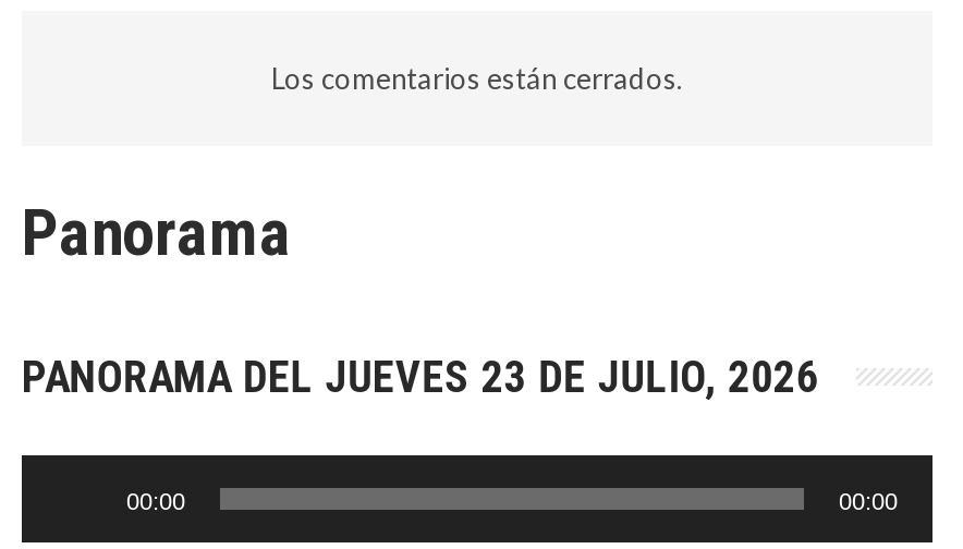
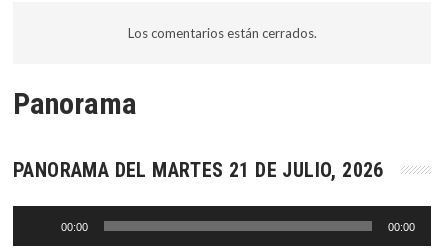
[22,350,819,402] PANORAMA DEL JUEVES 23 DE JULIO, 2026 -> [13,158,384,182] PANORAMA DEL MARTES 21 DE JULIO, 2026

